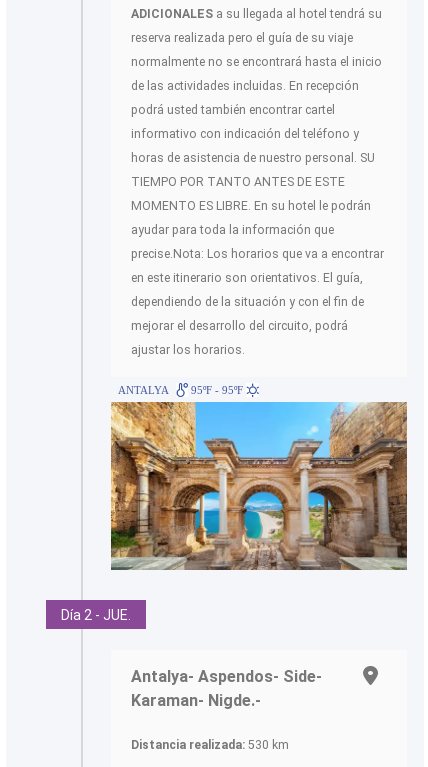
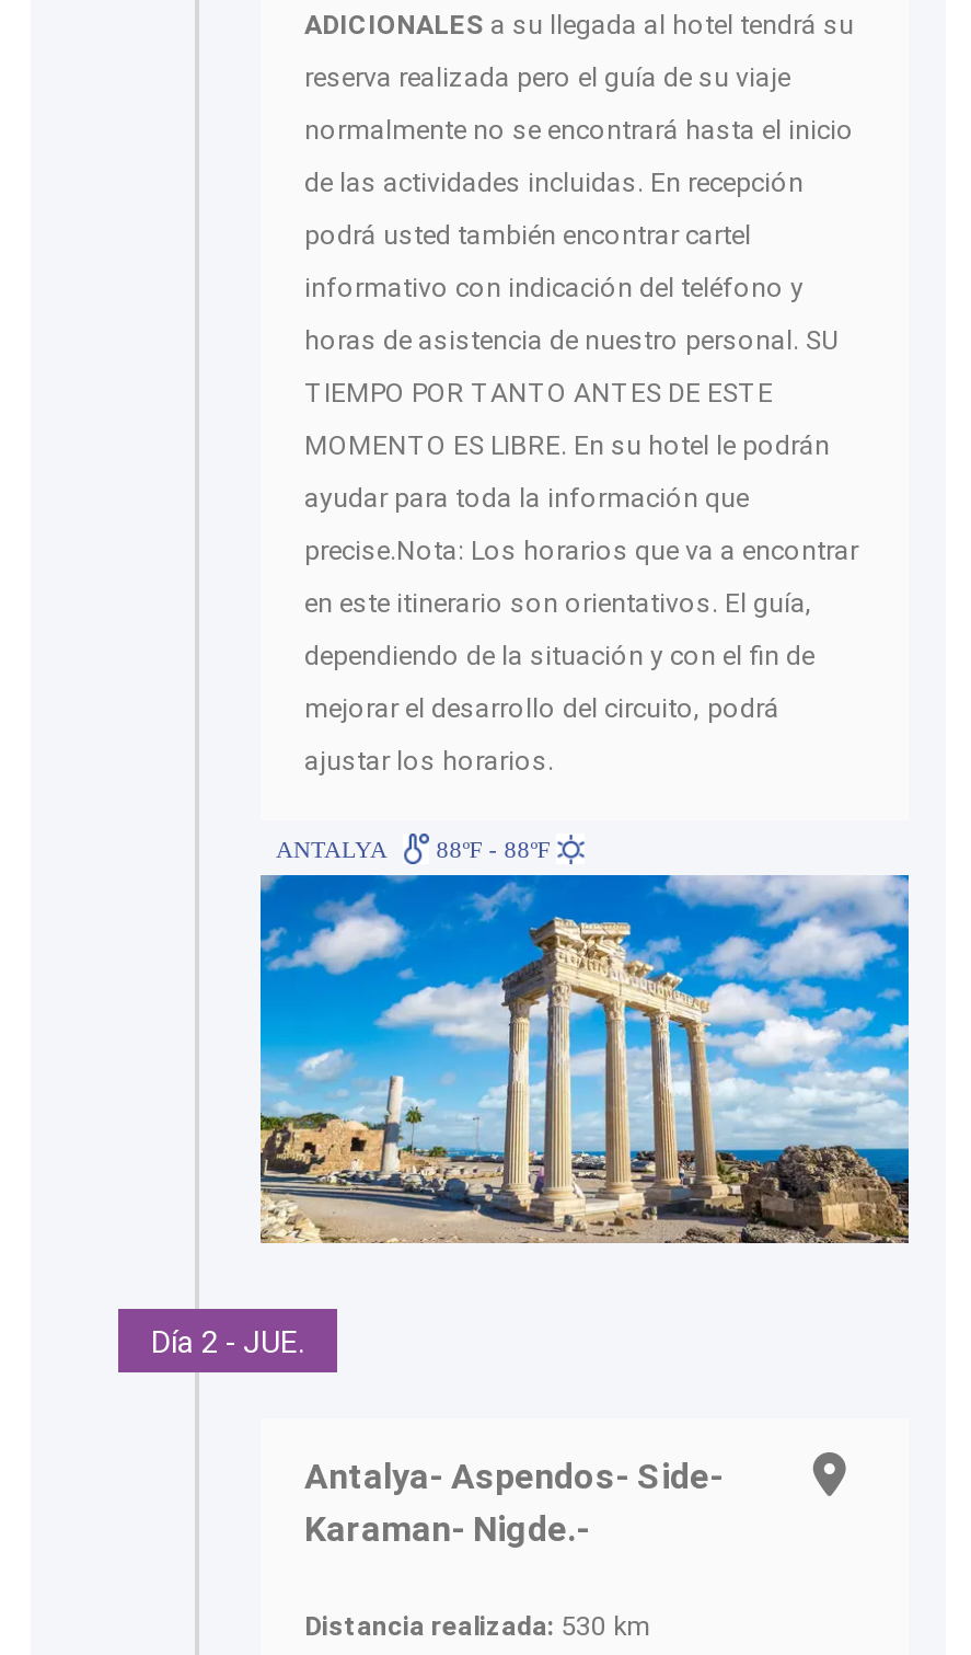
[118,384,246,396] ANTALYA 95ºF - 95ºF -> [276,836,557,863] ANTALYA 88ºF - 88ºF
[110,401,408,571] [image] -> [258,873,911,1245] [image]

